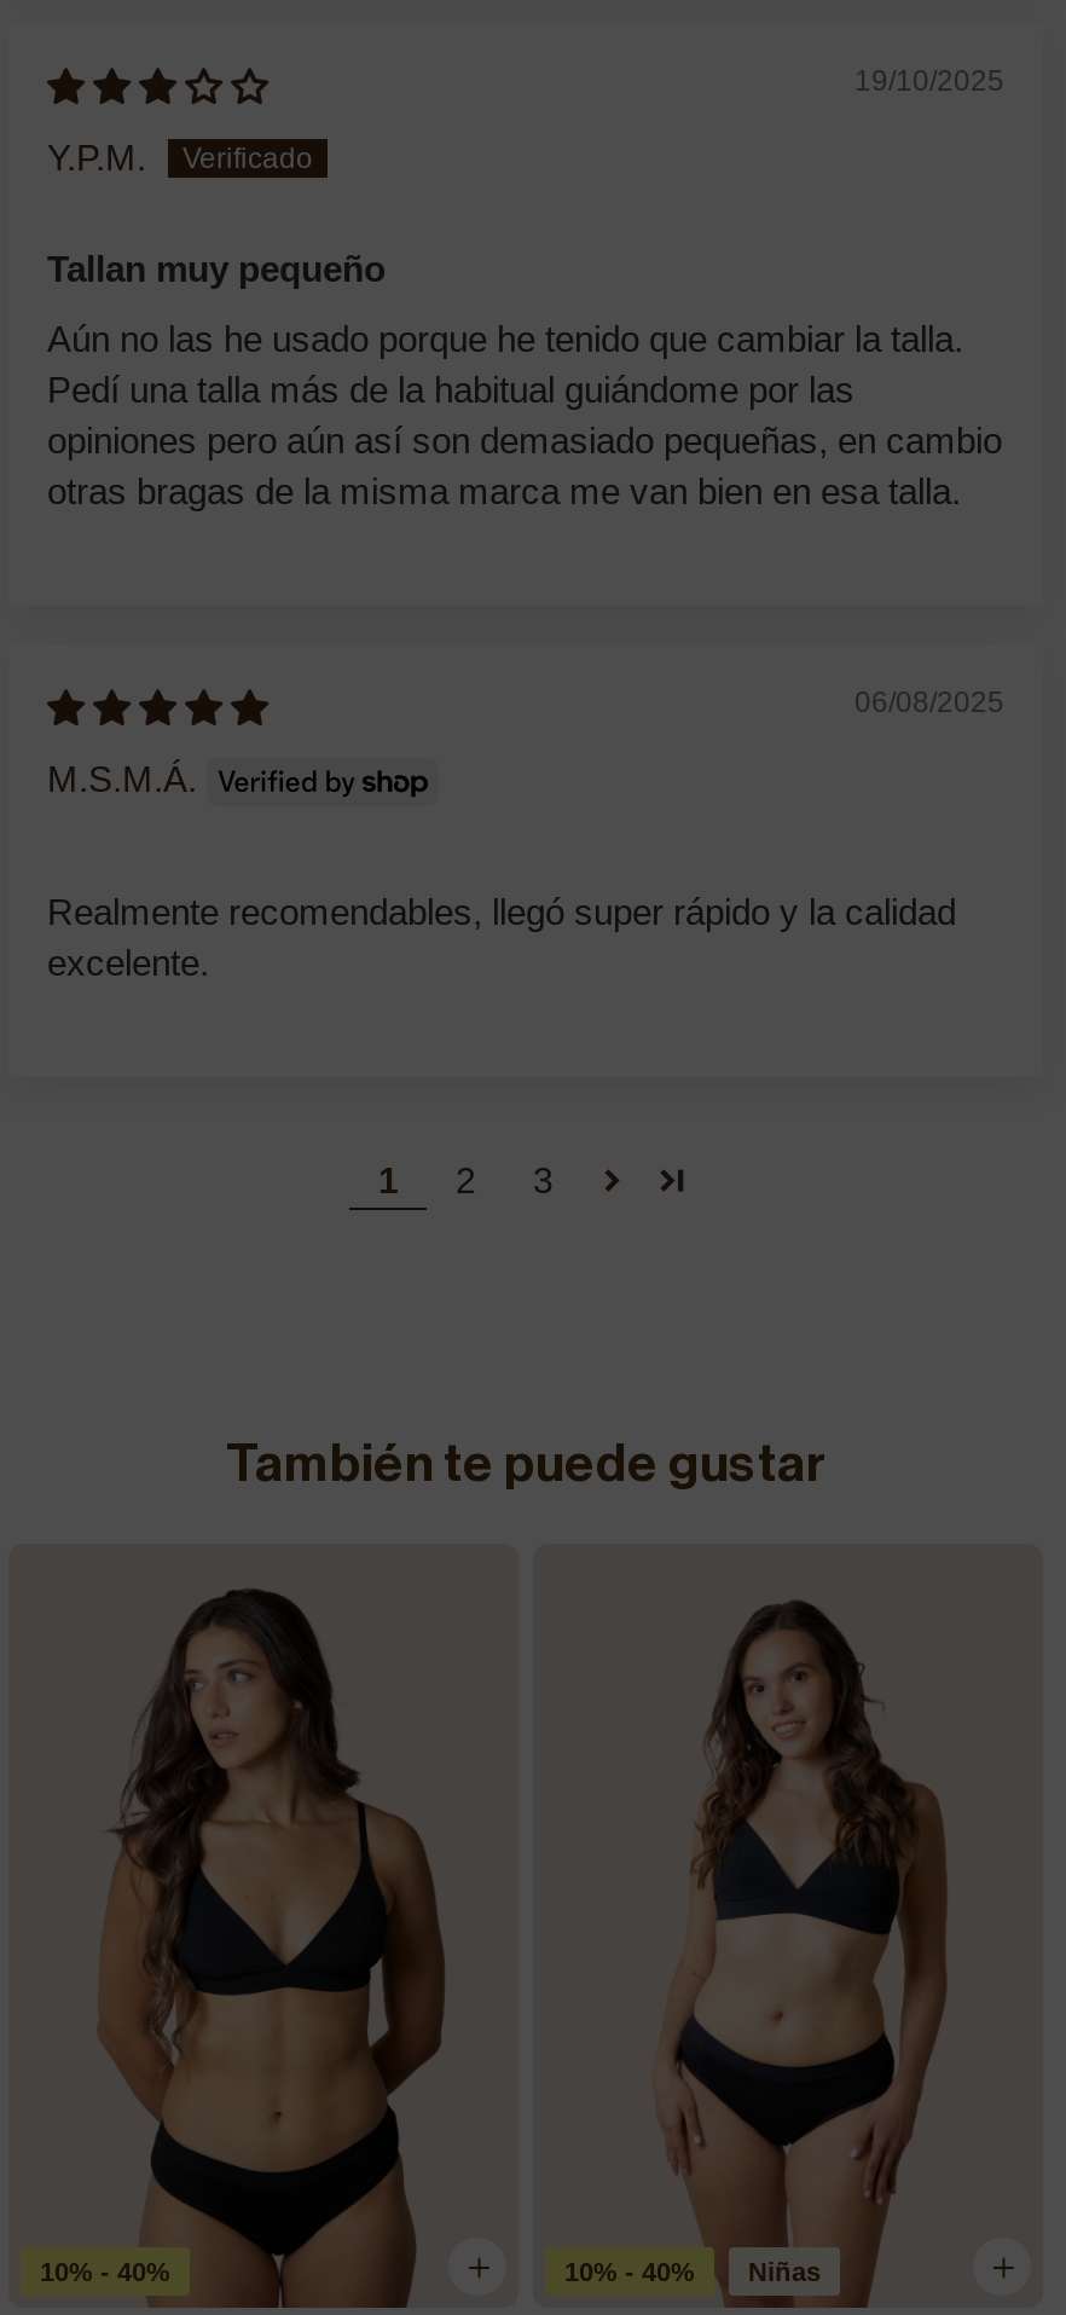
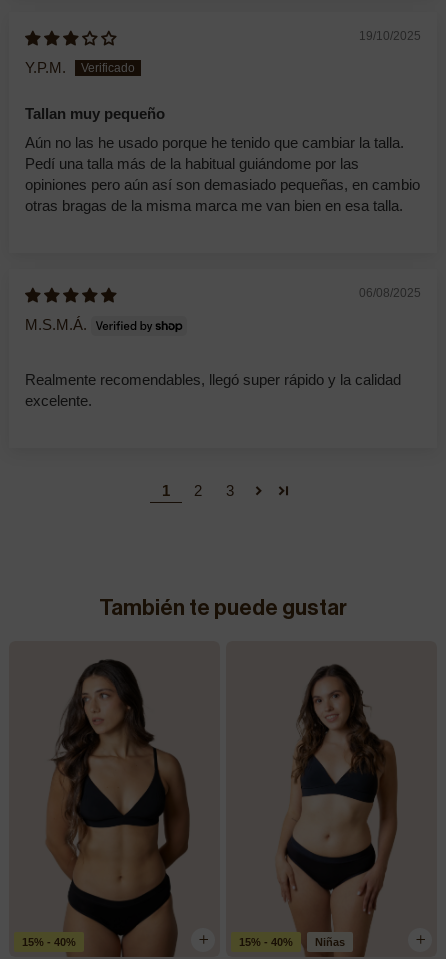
[40,2257,170,2286] 10% - 40% -> [22,936,76,948] 15% - 40%
[564,2257,821,2286] 10% - 40% Niñas -> [239,936,345,948] 15% - 40% Niñas

